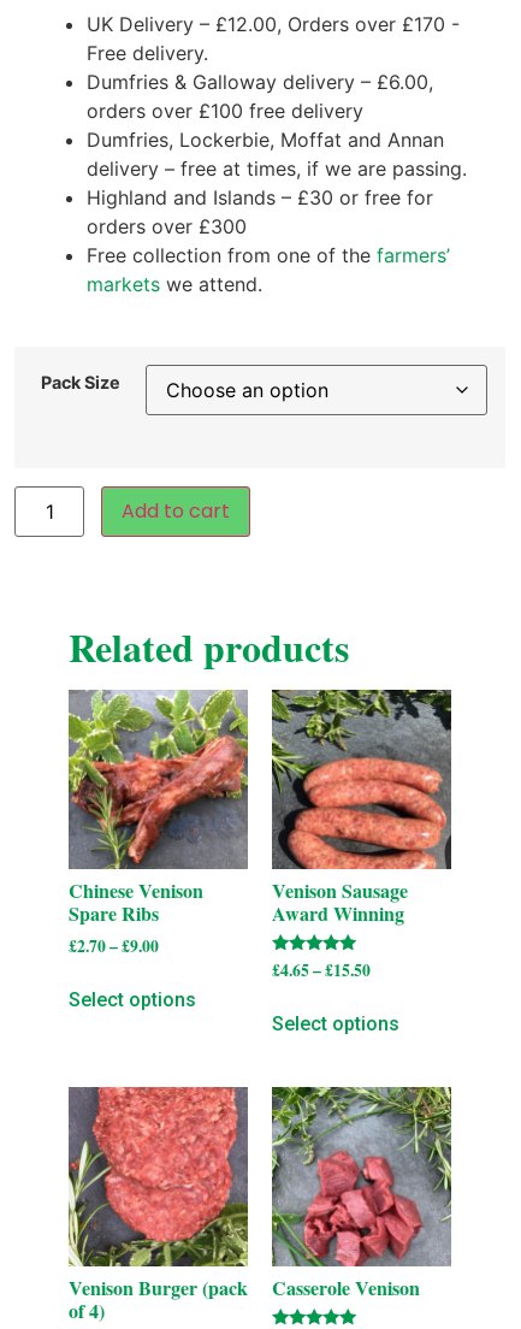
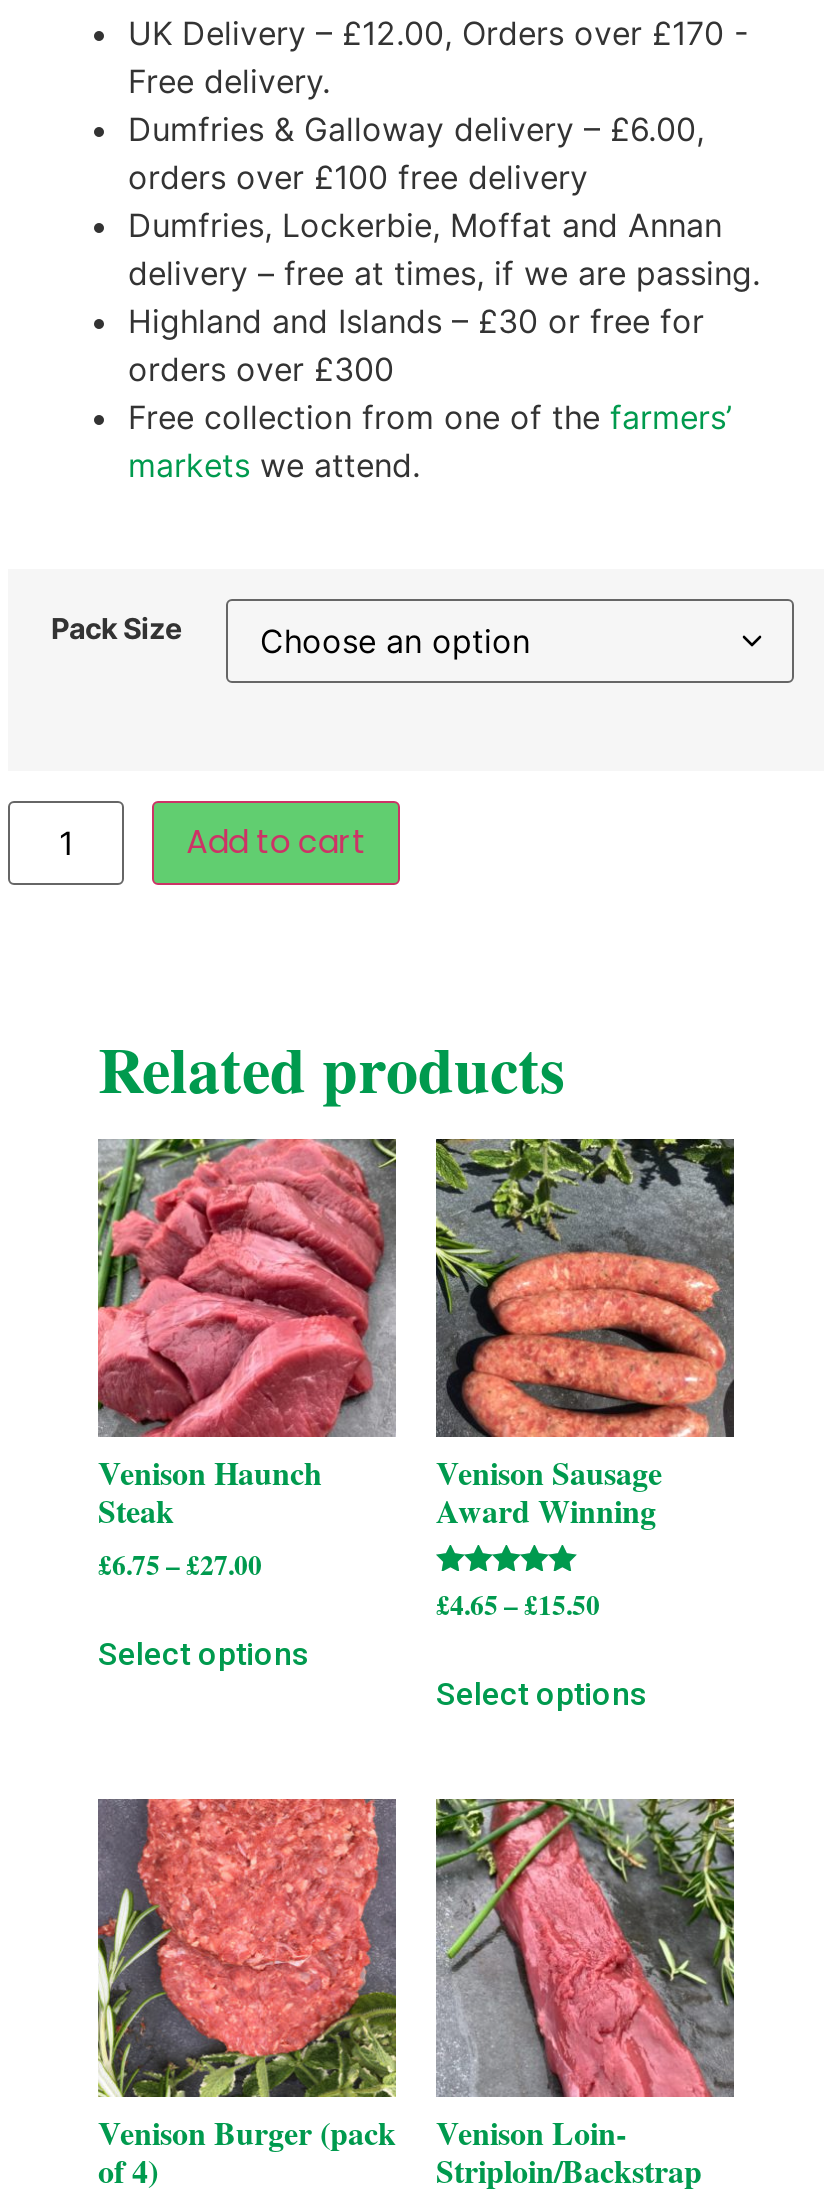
[67,689,248,958] [image] | Chinese Venison | Spare Ribs | £2.70 – £9.00 -> [96,1137,396,1584] [image] | Venison Haunch | Steak | £6.75 – £27.00
[271,1086,452,1301] [image] | Casserole Venison -> [436,1797,734,2193] [image] | Venison Loin- | Striploin/Backstrap

